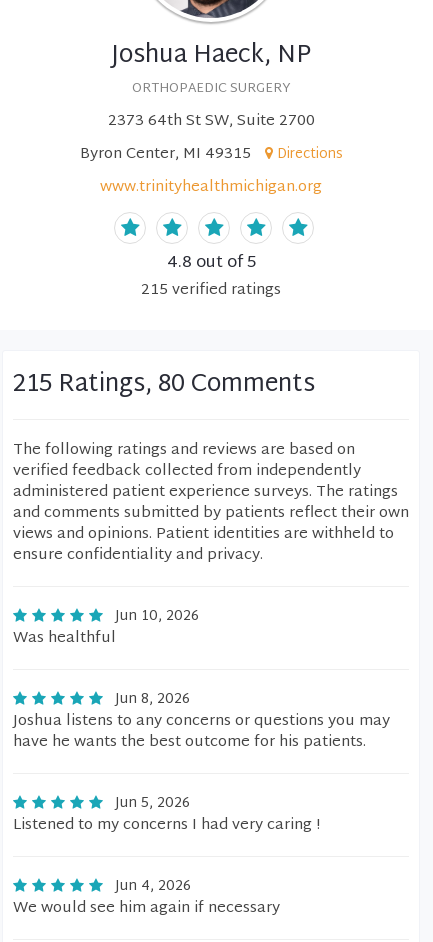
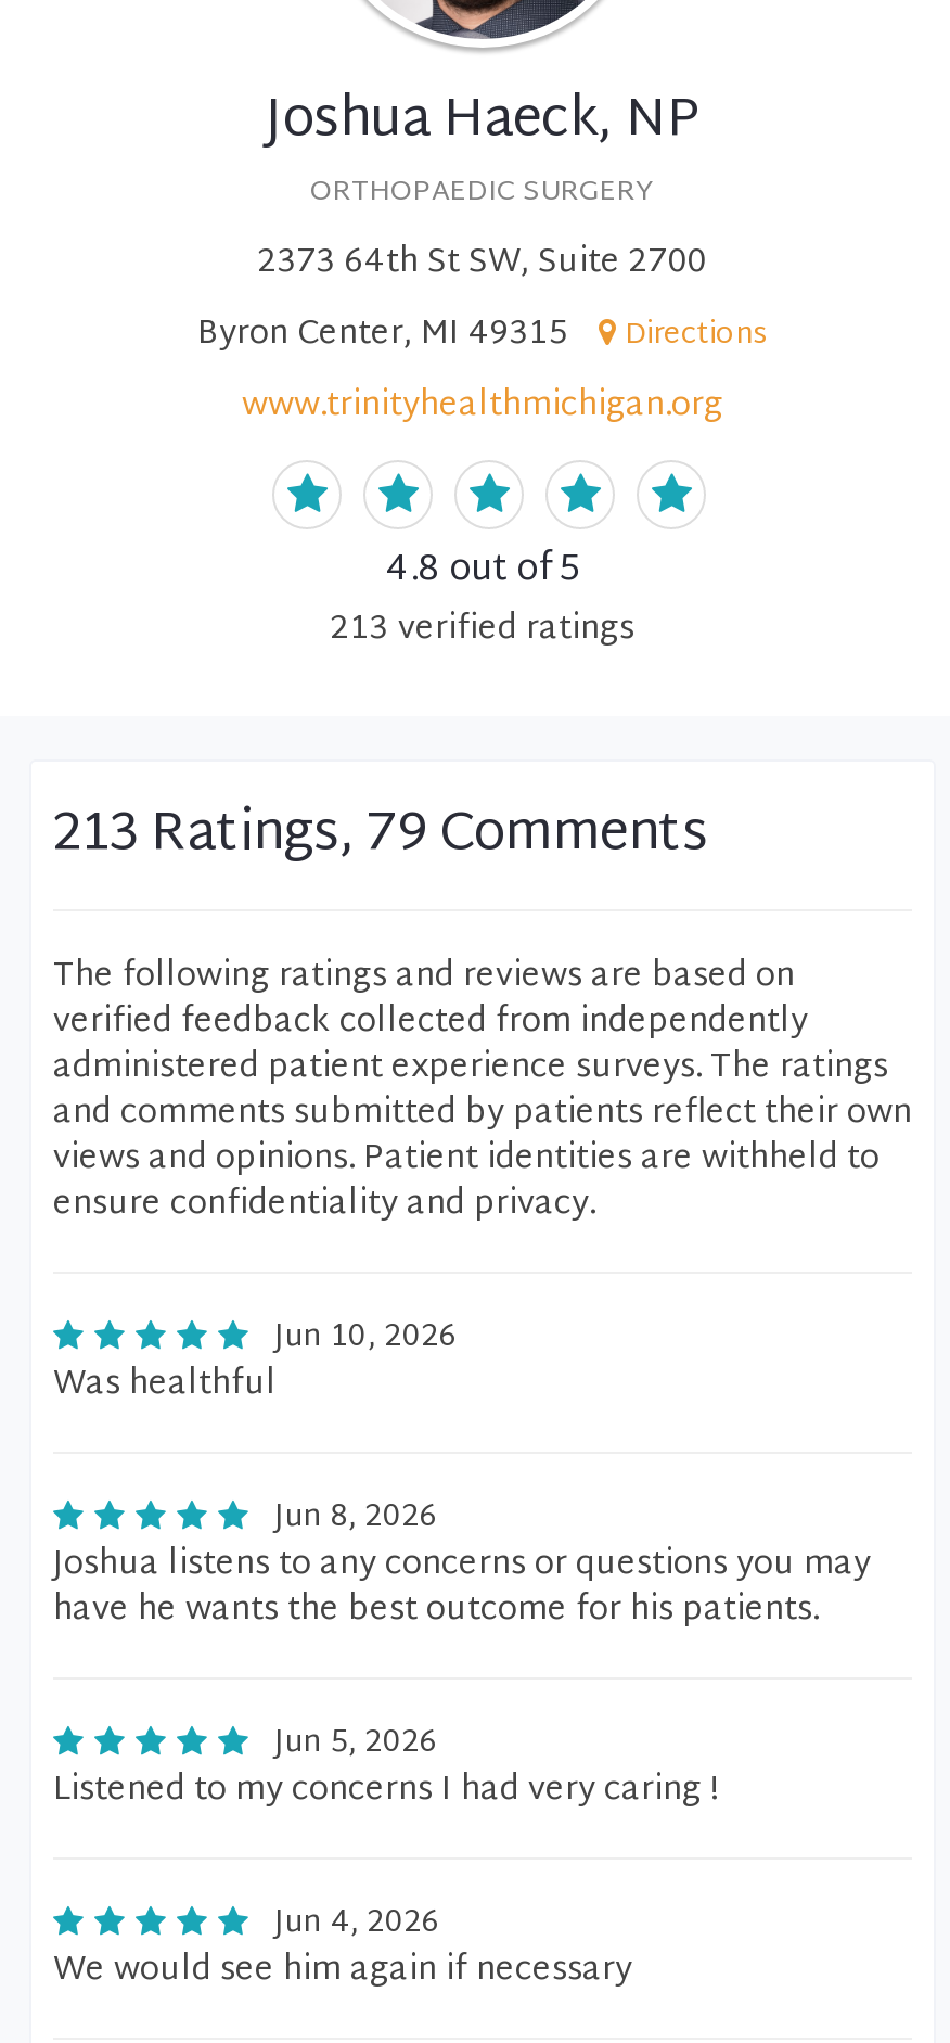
[141,277,281,304] 215 verified ratings -> [331,601,634,660] 213 verified ratings
[13,363,315,407] 215 Ratings, 80 Comments -> [53,788,708,883] 213 Ratings, 79 Comments

